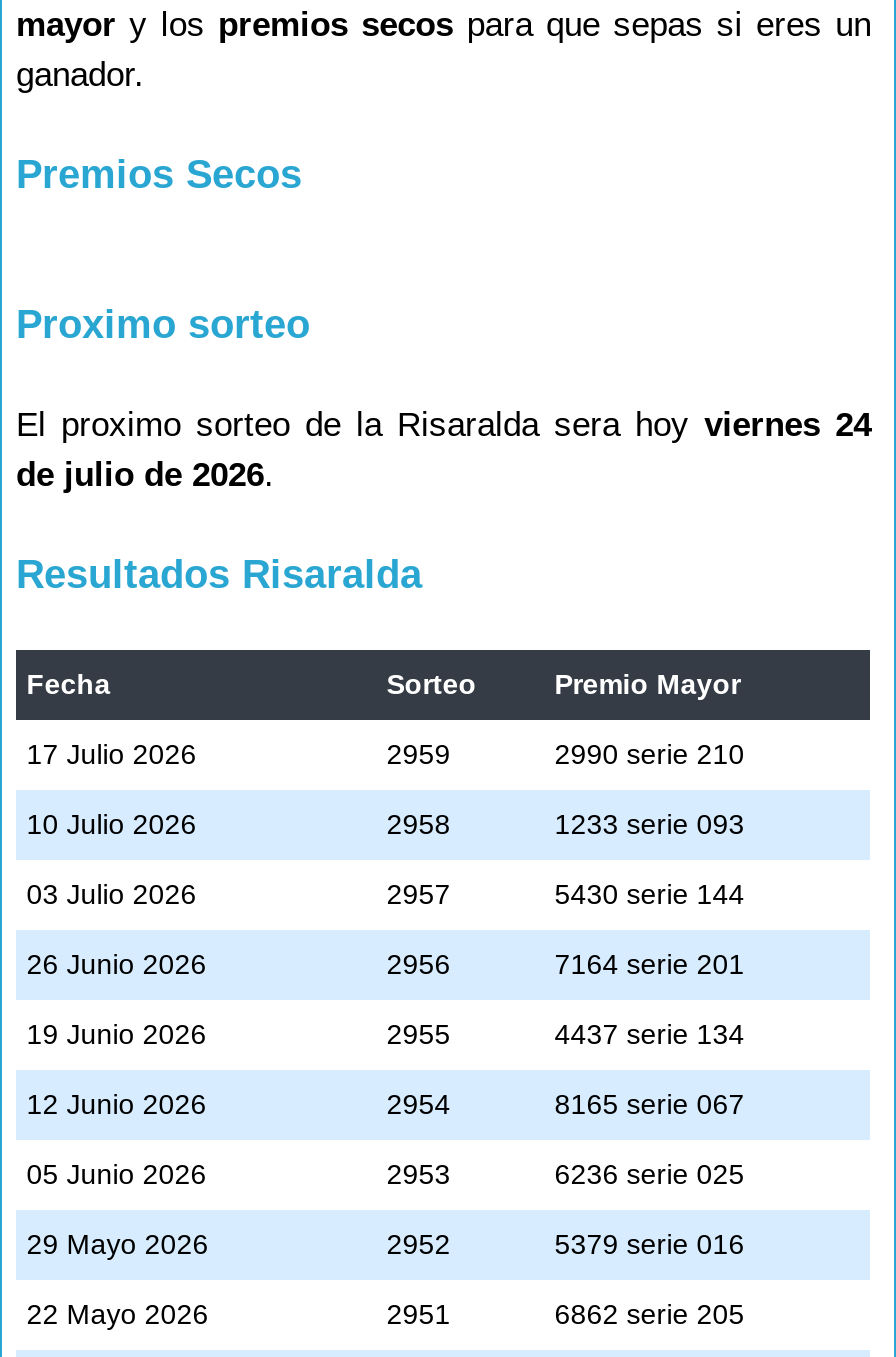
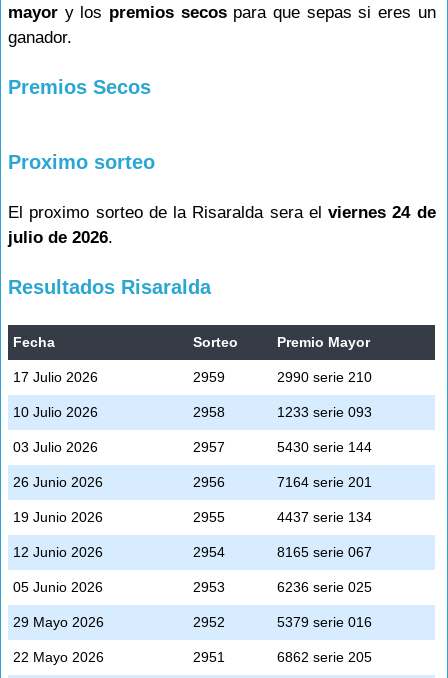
[16,406,871,494] El proximo sorteo de la Risaralda sera hoy viernes 24 | de julio de 2026. -> [8,203,436,247] El proximo sorteo de la Risaralda sera el viernes 24 de | julio de 2026.

